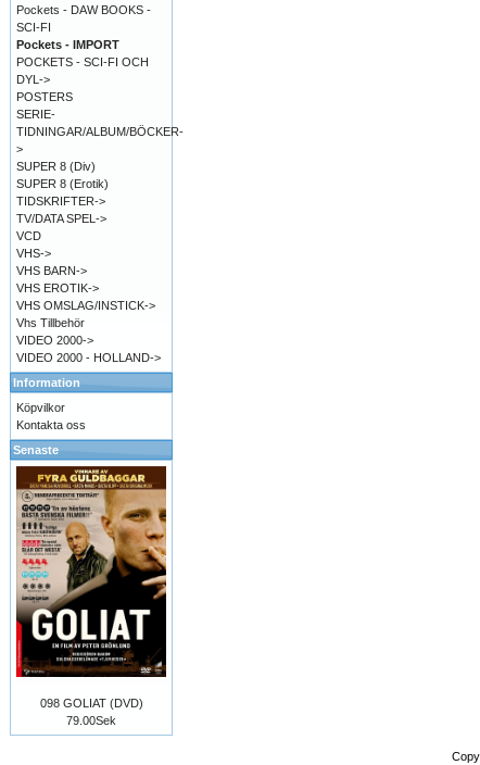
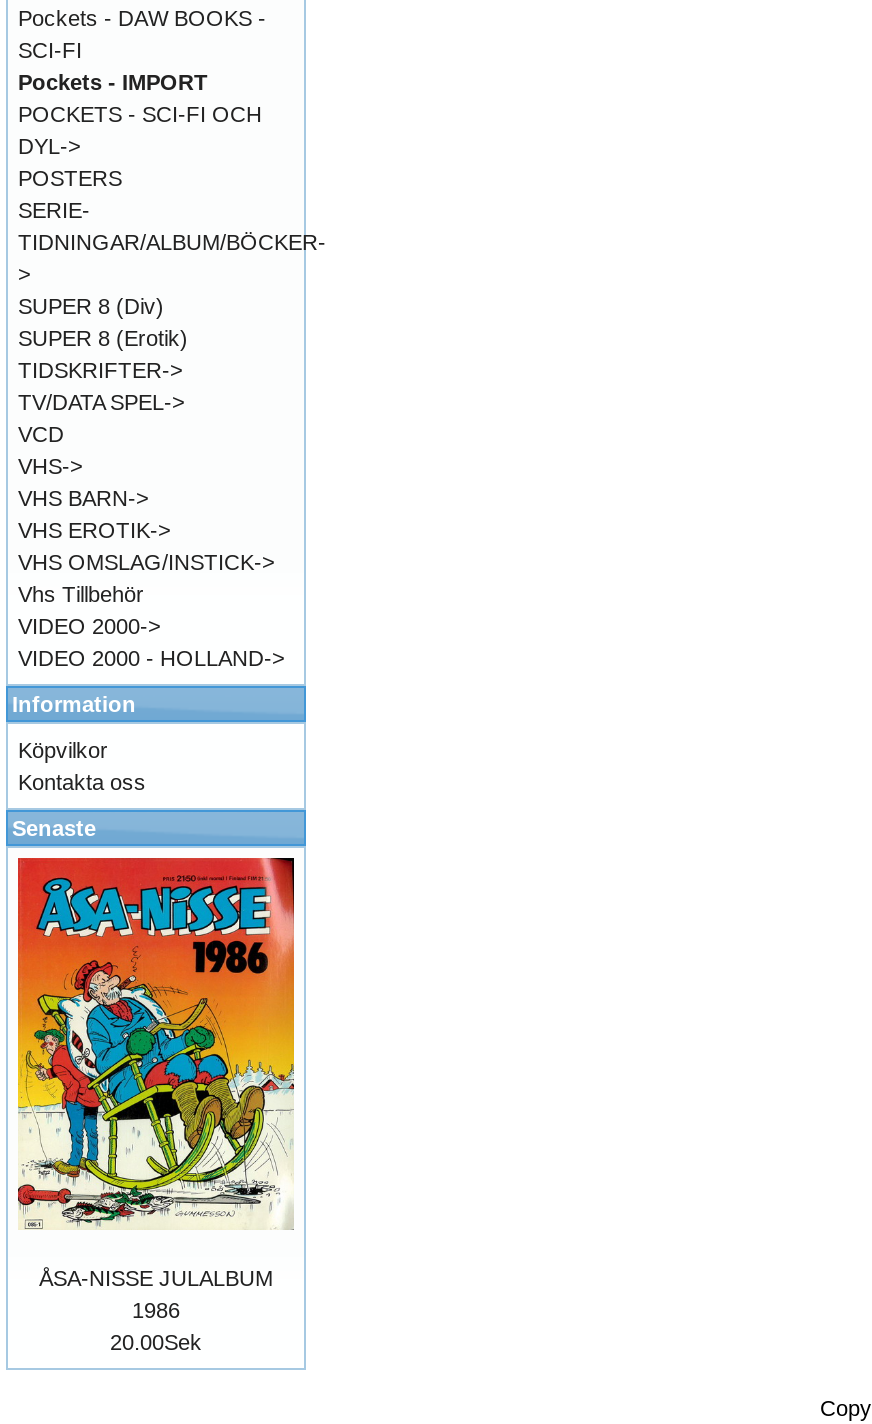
[15,465,167,727] [image] | 098 GOLIAT (DVD) | 79.00Sek -> [16,856,296,1354] [image] | ÅSA-NISSE JULALBUM | 1986 | 20.00Sek

